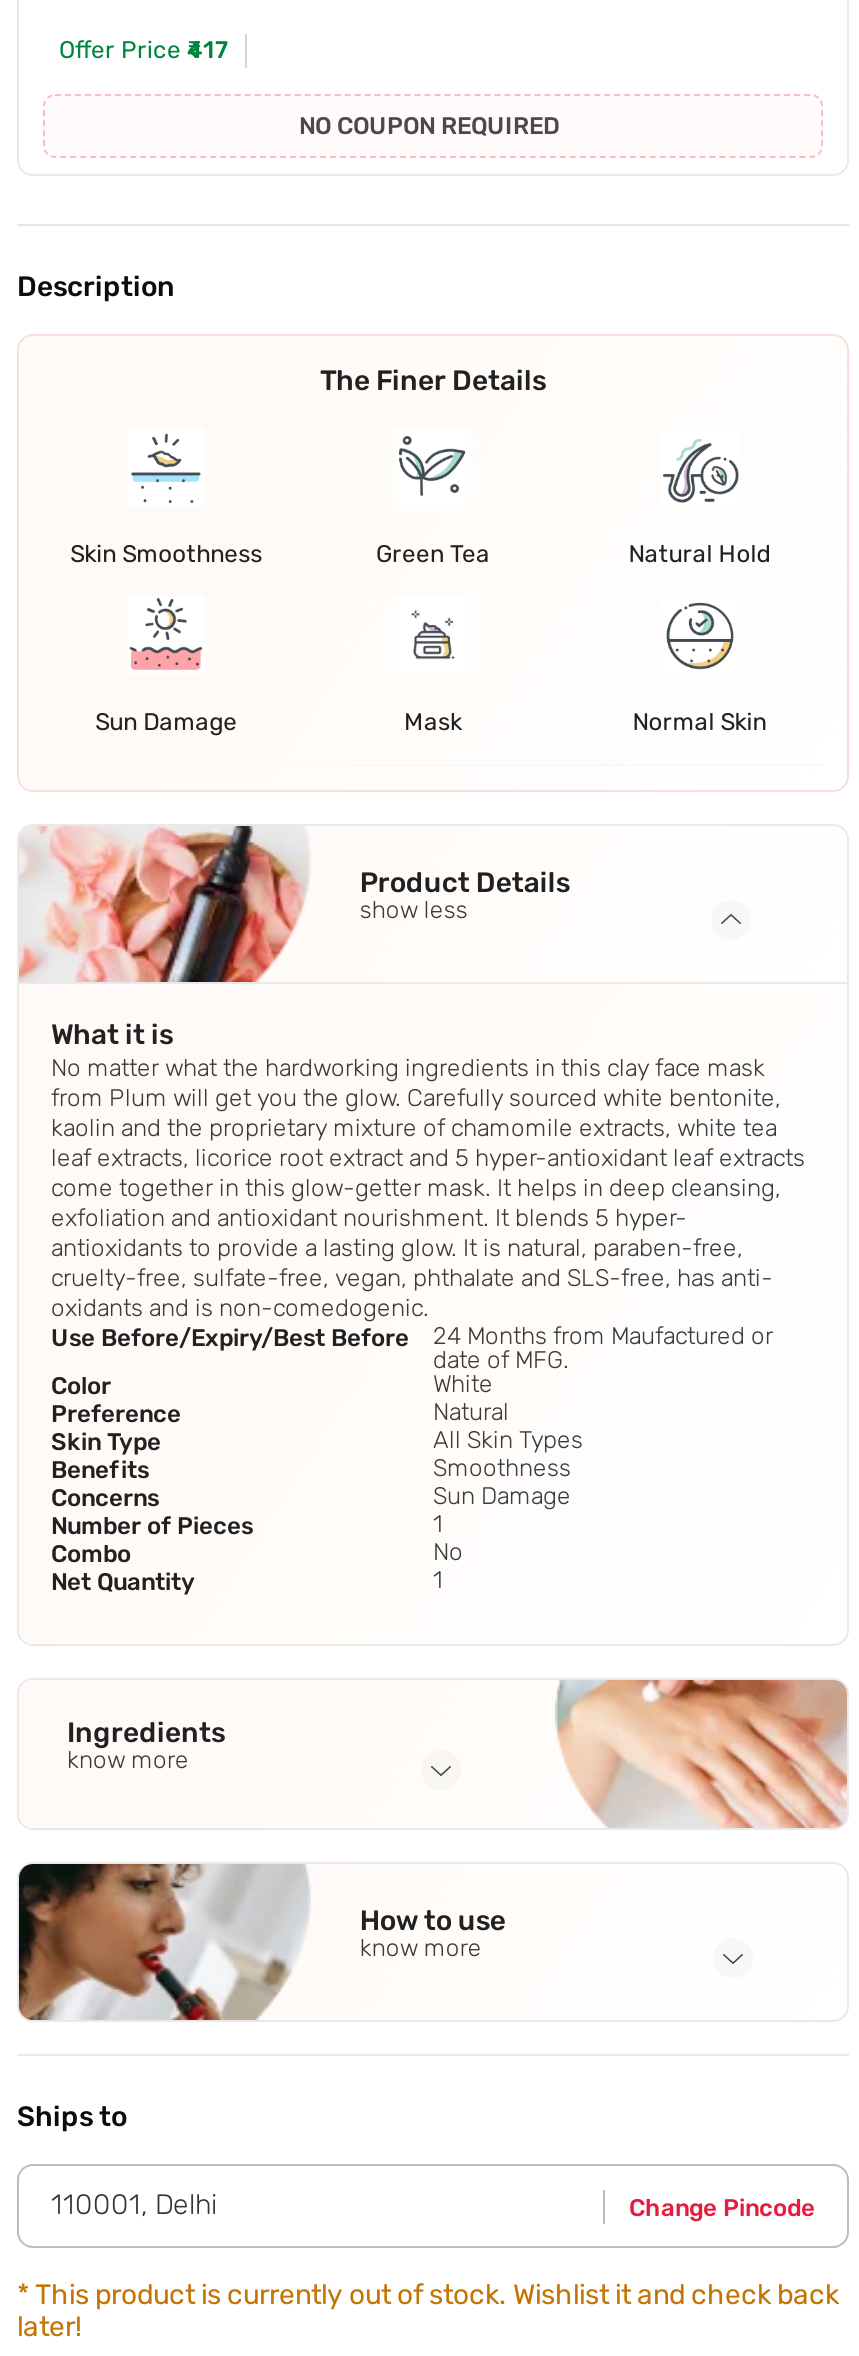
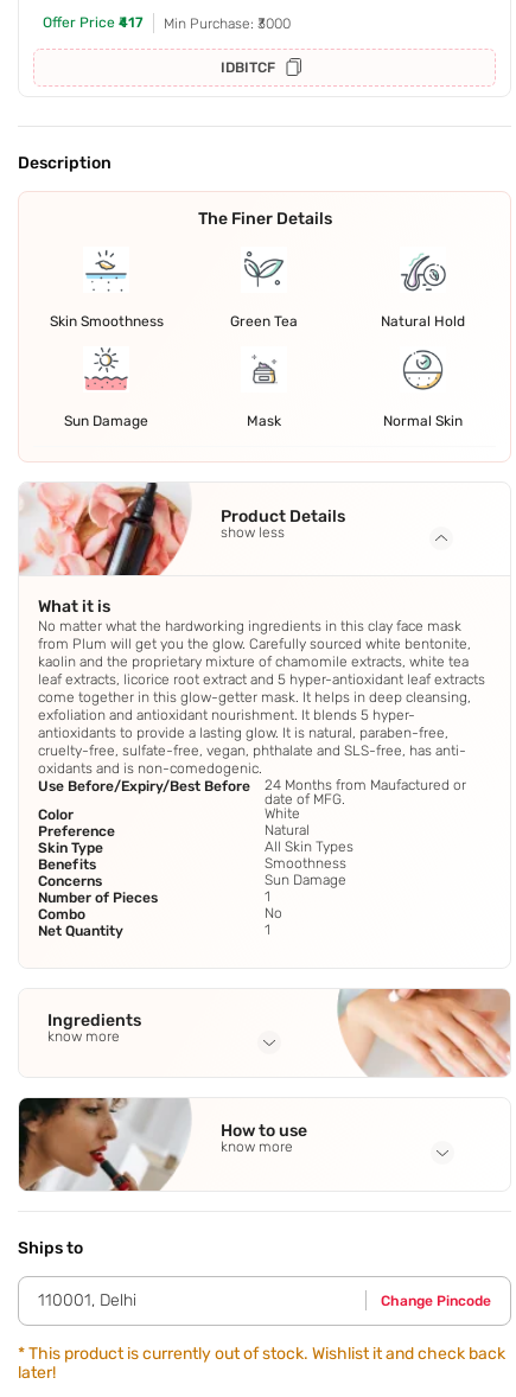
[299,113,559,141] NO COUPON REQUIRED -> [164,15,291,76] Min Purchase: ₹3000 | IDBITCF

